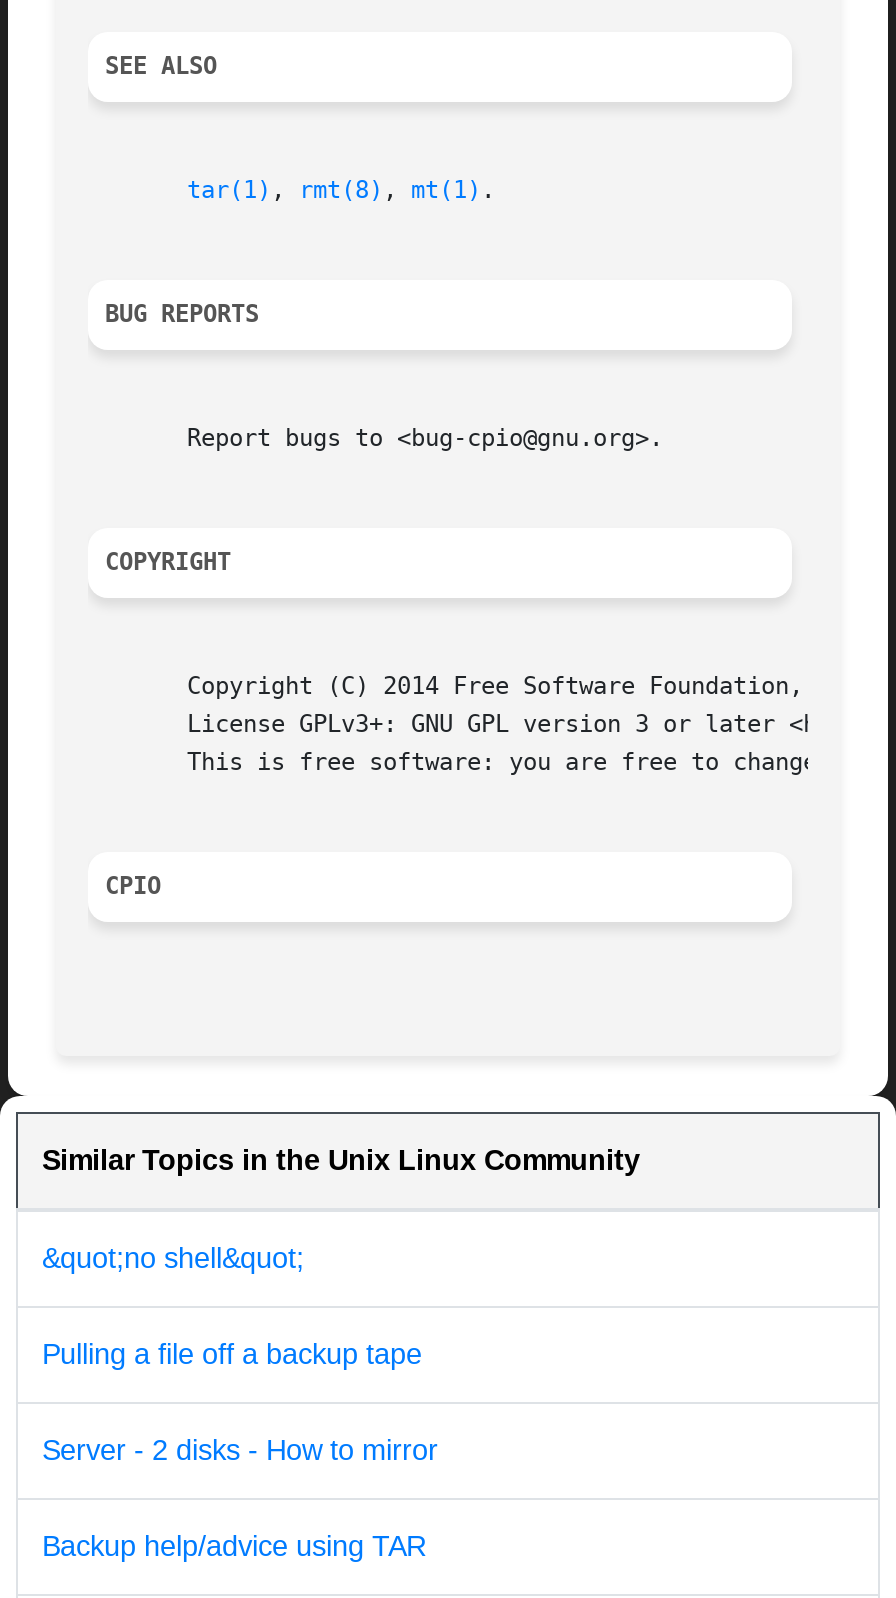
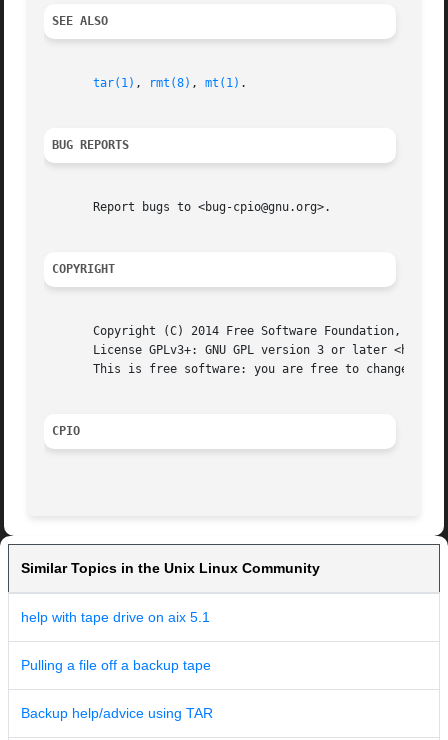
[42,1243,304,1275] &quot;no shell&quot; -> [21,609,210,625] help with tape drive on aix 5.1
[42,1435,438,1467] Server - 2 disks - How to mirror -> none

